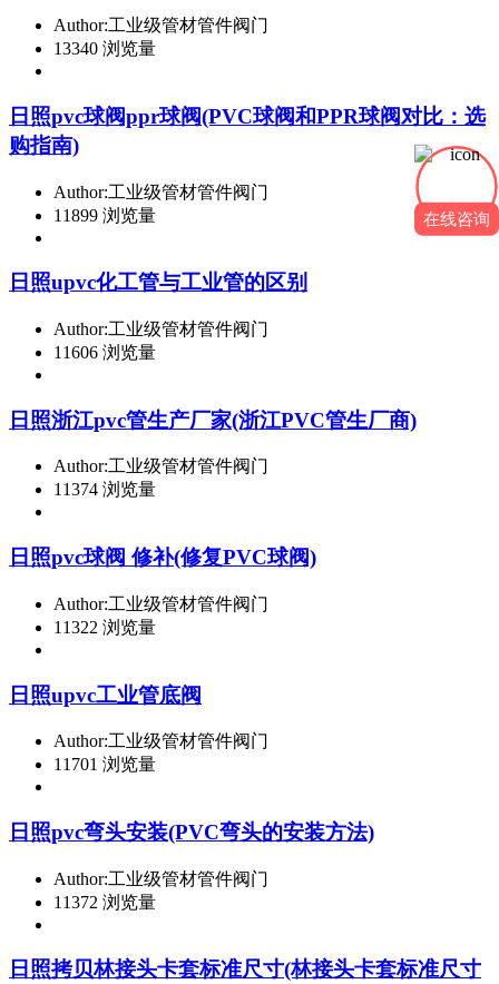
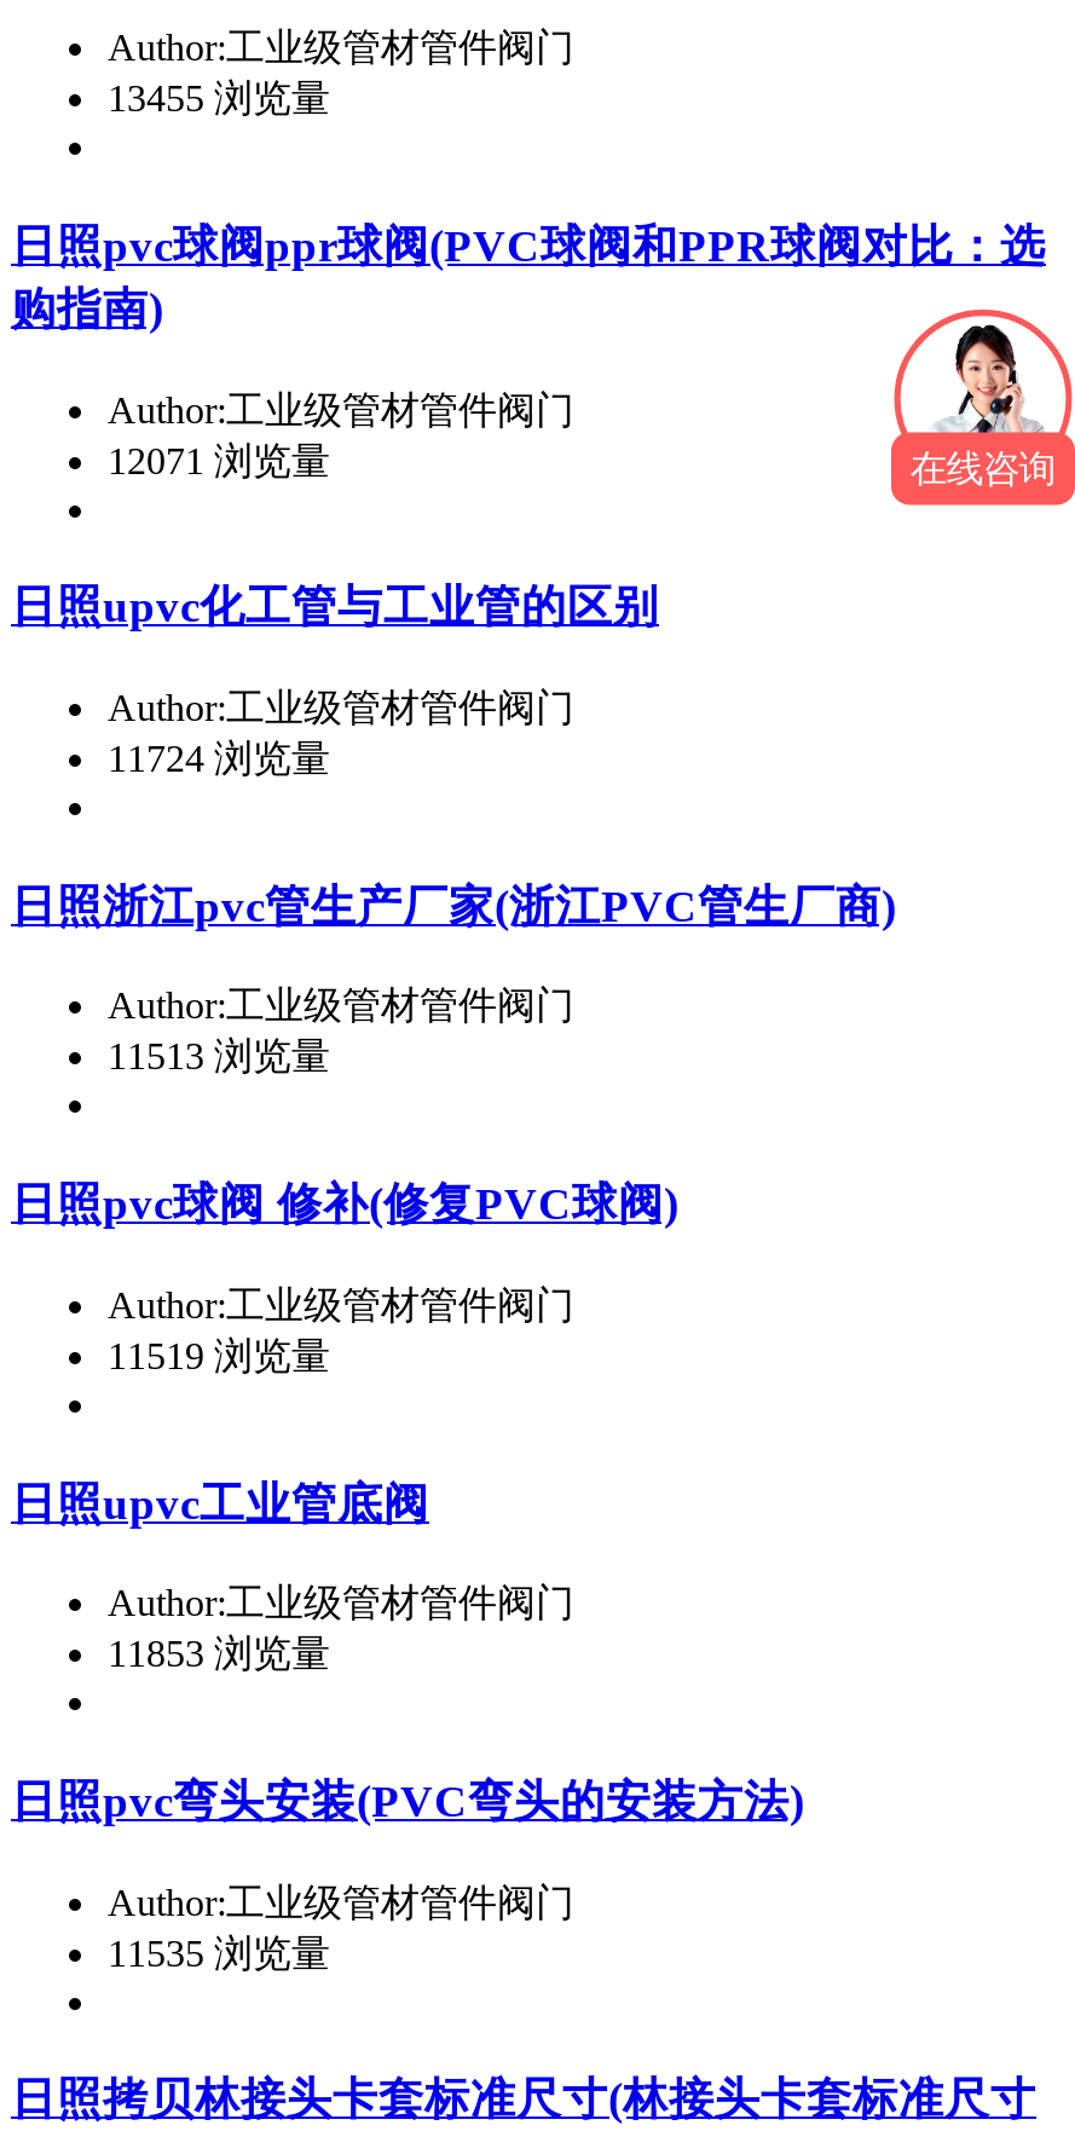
[53,39,156,58] 13340 浏览量 -> [108,78,330,119] 13455 浏览量
[413,144,483,204] [image] -> [891,307,1044,435] [image]
[53,205,156,224] 11899 浏览量 -> [108,439,330,480] 12071 浏览量
[53,343,156,362] 11606 浏览量 -> [108,738,330,779] 11724 浏览量
[53,480,156,499] 11374 浏览量 -> [108,1036,330,1077] 11513 浏览量
[53,618,156,636] 11322 浏览量 -> [108,1335,330,1376] 11519 浏览量
[53,755,156,774] 11701 浏览量 -> [108,1633,330,1675] 11853 浏览量
[53,892,156,911] 11372 浏览量 -> [108,1932,330,1973] 11535 浏览量

